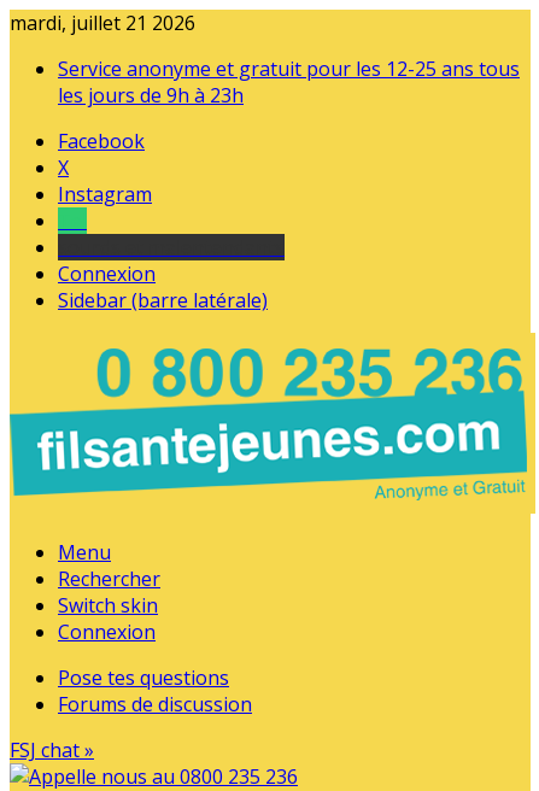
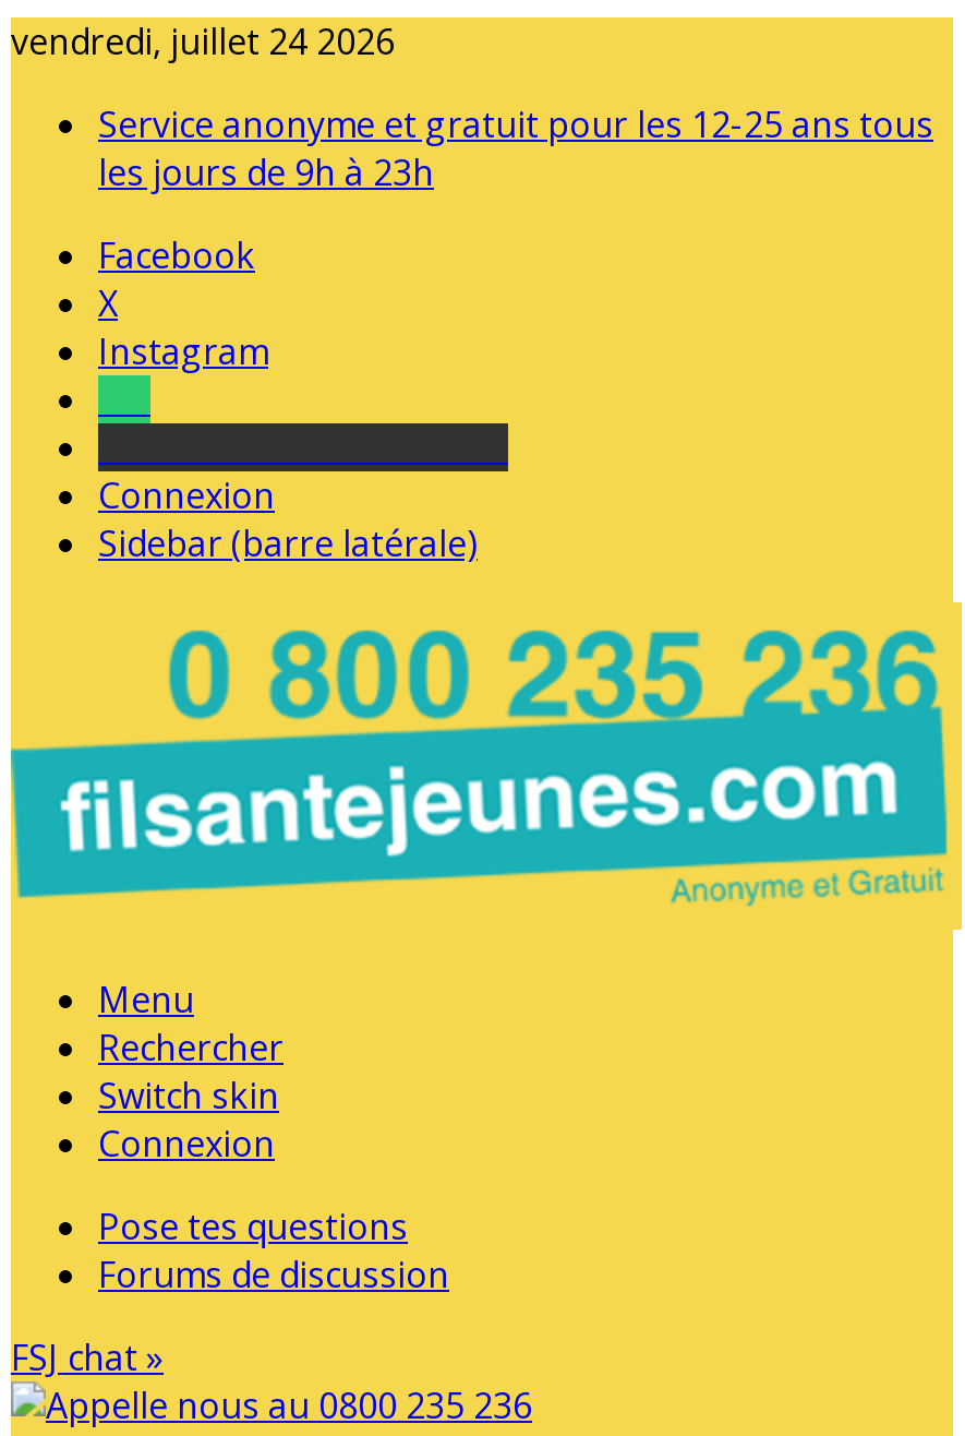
[10,10,195,36] mardi, juillet 21 2026 -> [11,17,395,65] vendredi, juillet 24 2026

